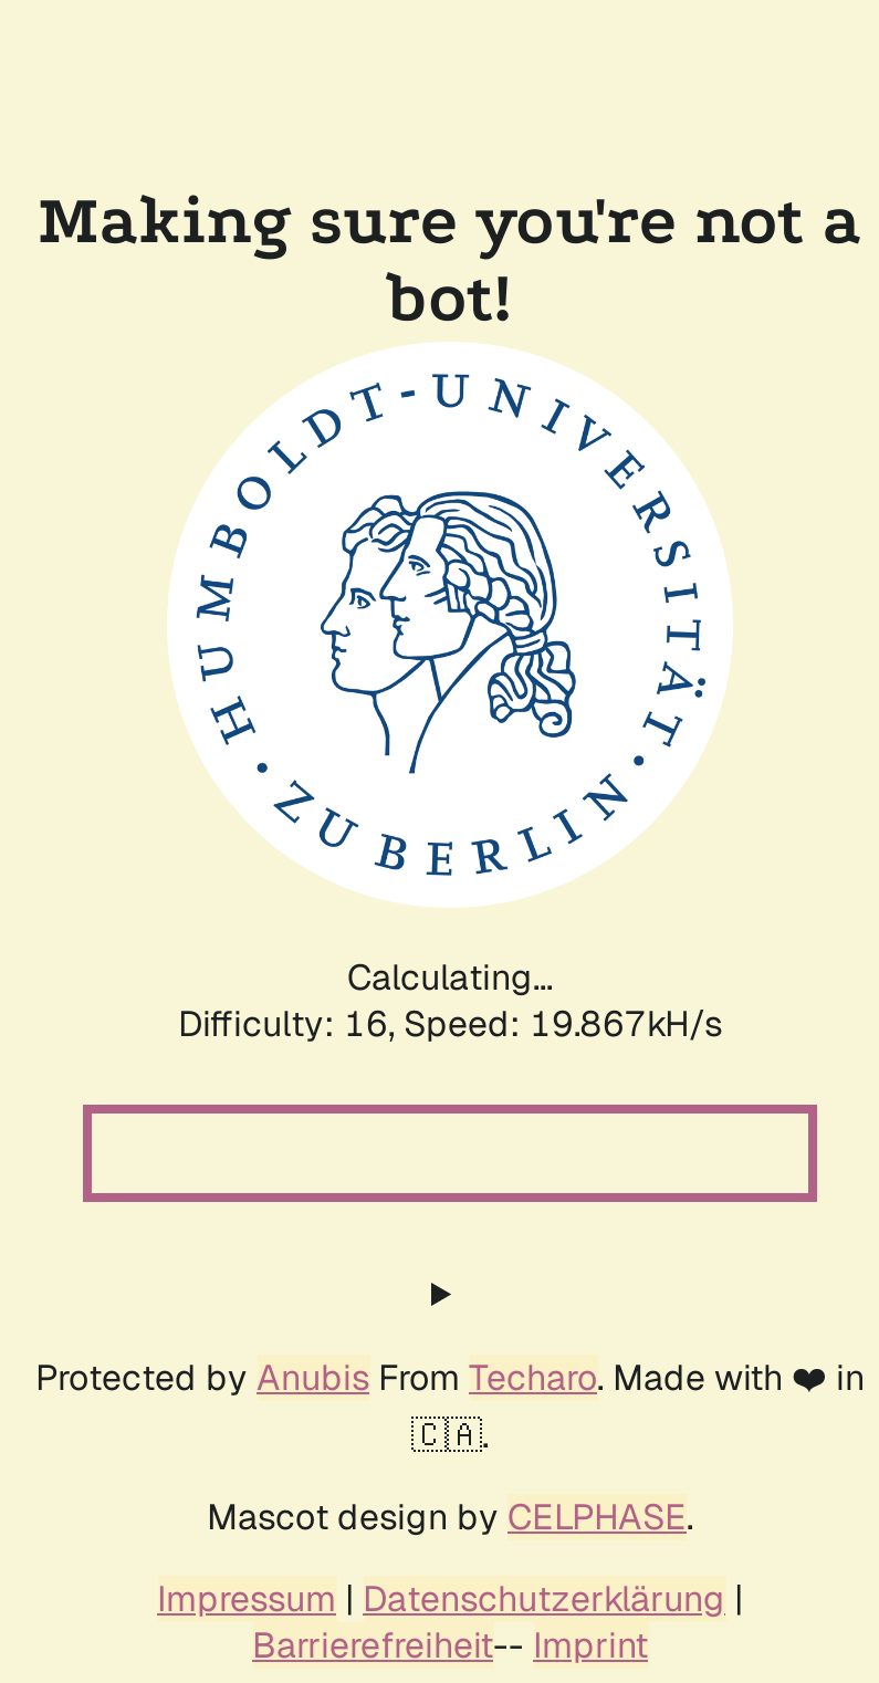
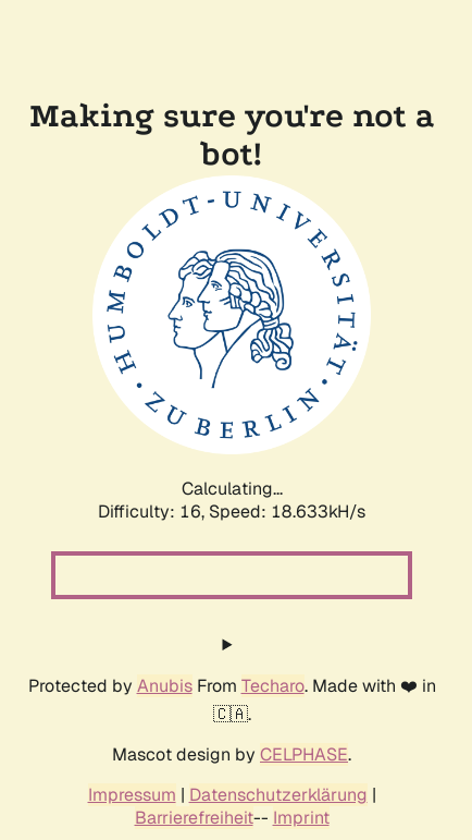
[178,1001,722,1047] Difficulty: 16, Speed: 19.867kH/s -> [98,500,365,523] Difficulty: 16, Speed: 18.633kH/s

